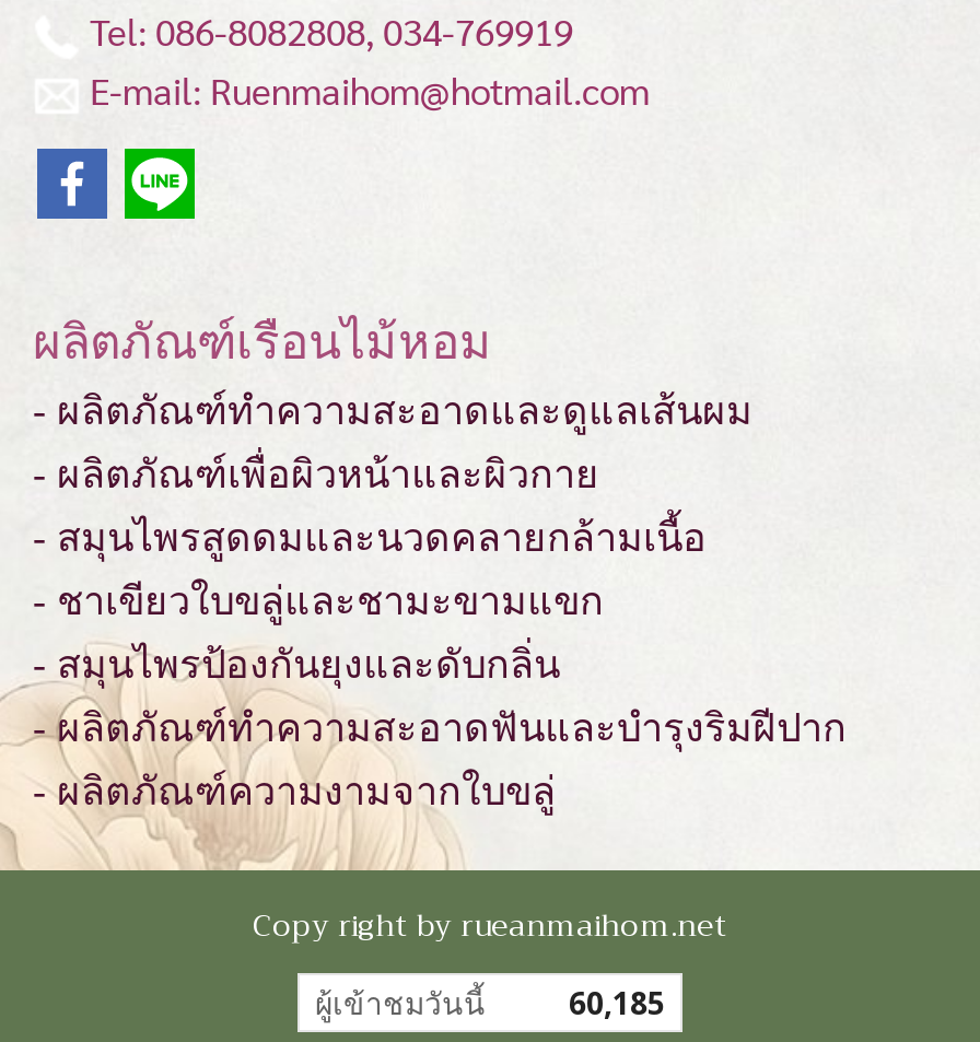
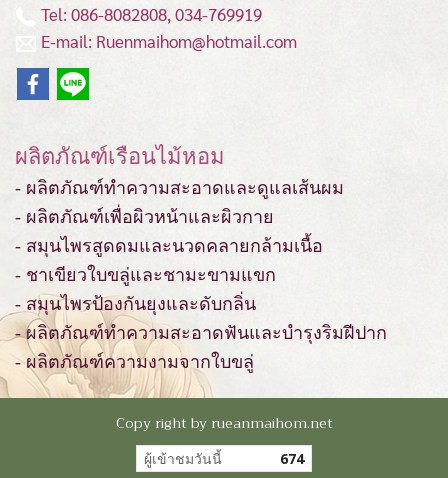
[569,981,665,1022] 60,185 -> [280,448,304,467] 674

